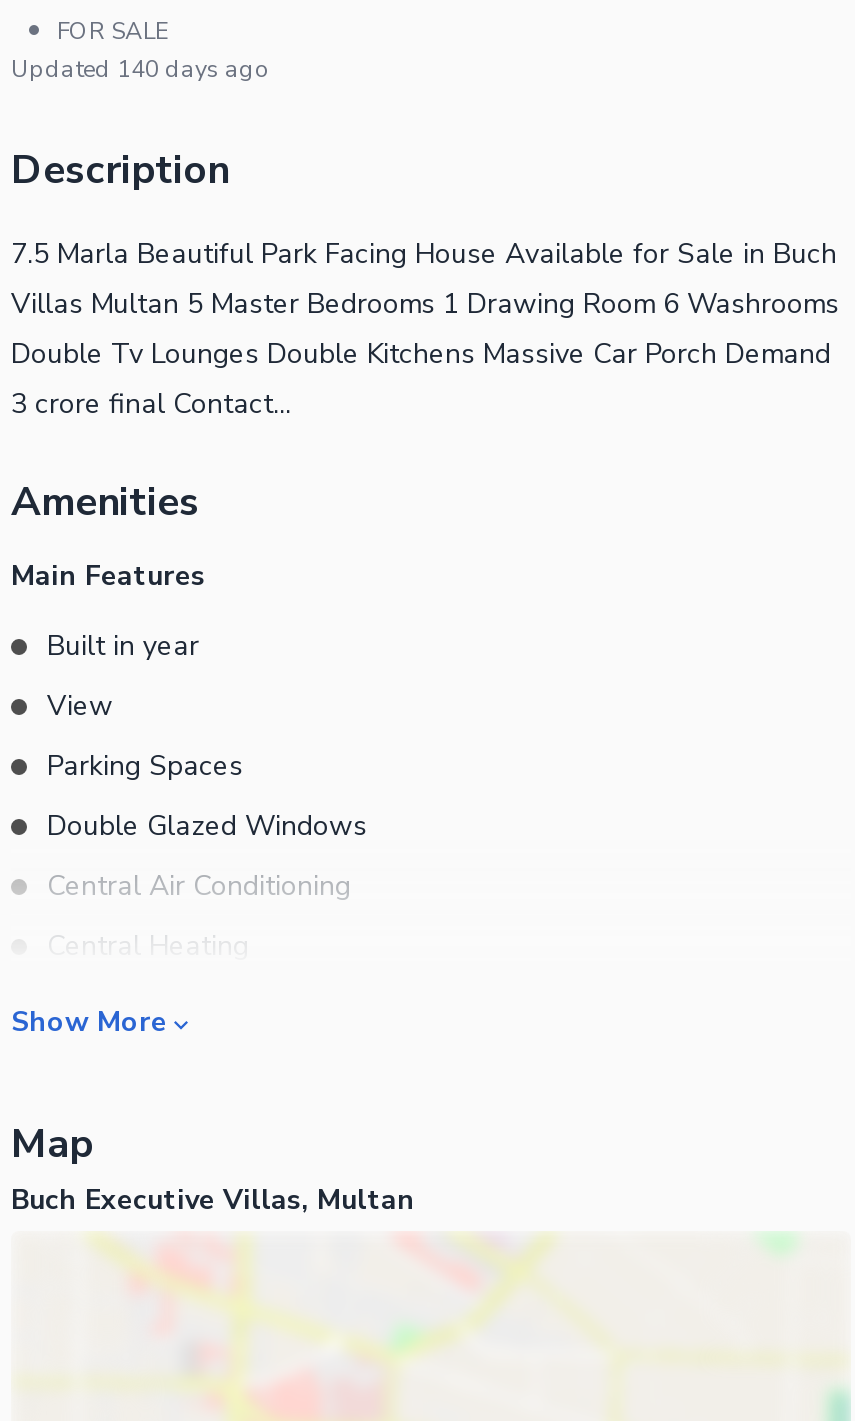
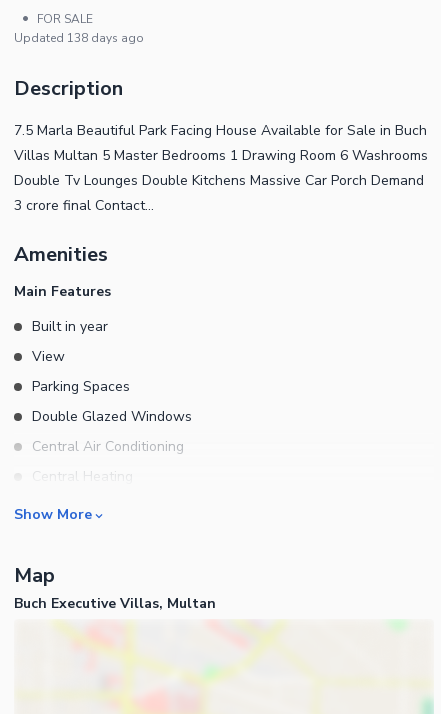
[11,53,271,85] Updated 140 days ago -> [14,30,144,46] Updated 138 days ago

